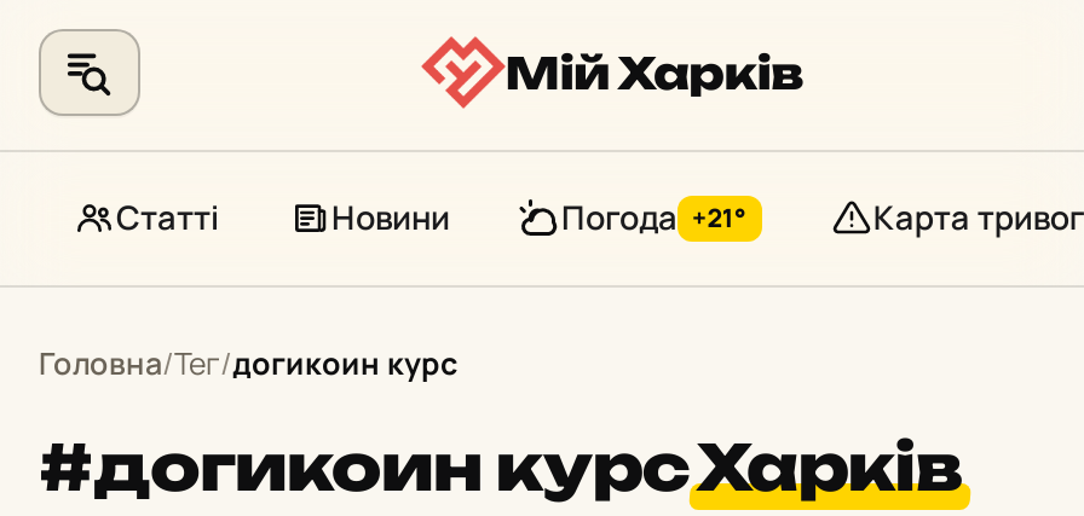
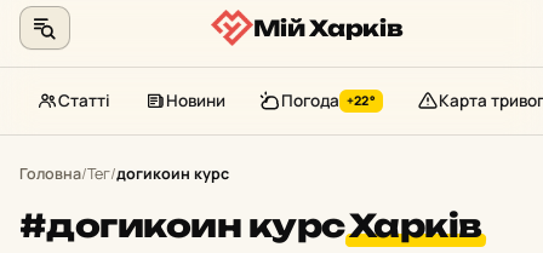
[561,196,747,239] Погода +21° -> [281,90,375,111] Погода +22°

